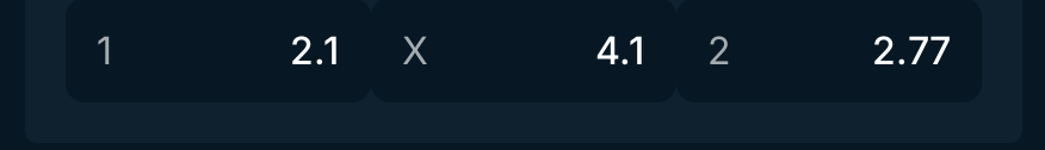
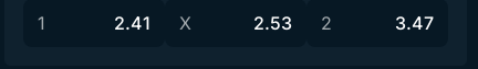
[290,26,428,74] 2.1 X -> [114,12,191,34] 2.41 X
[595,26,731,74] 4.1 2 -> [253,12,332,34] 2.53 2
[872,26,951,74] 2.77 -> [395,12,434,34] 3.47

